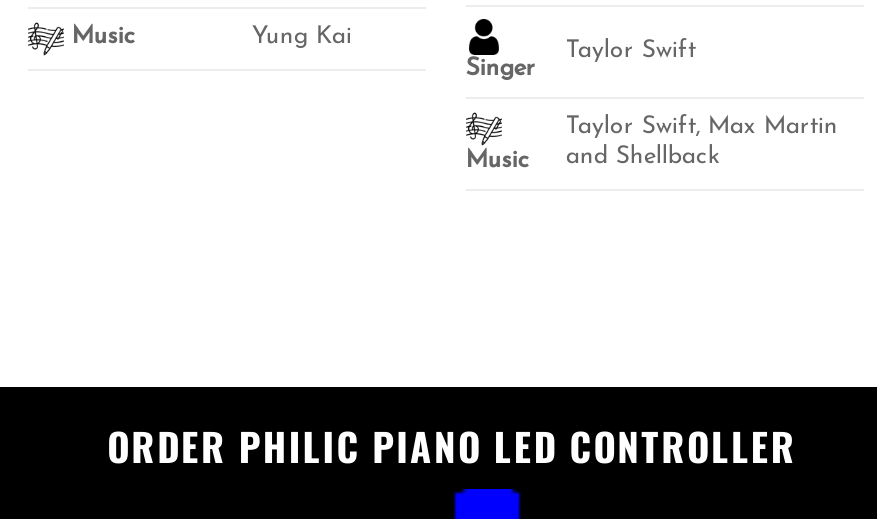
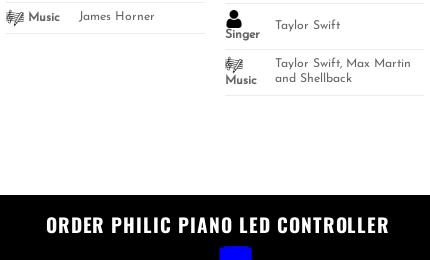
[252,24,352,48] Yung Kai -> [79,11,155,23] James Horner

